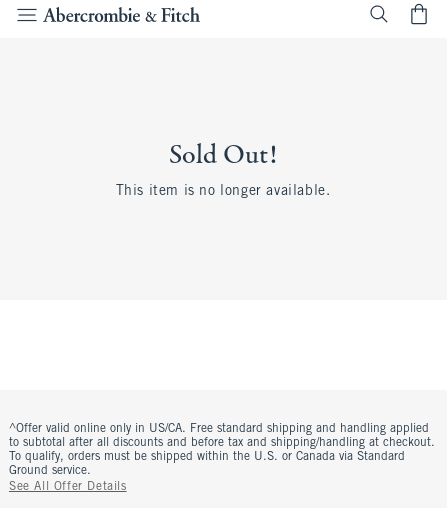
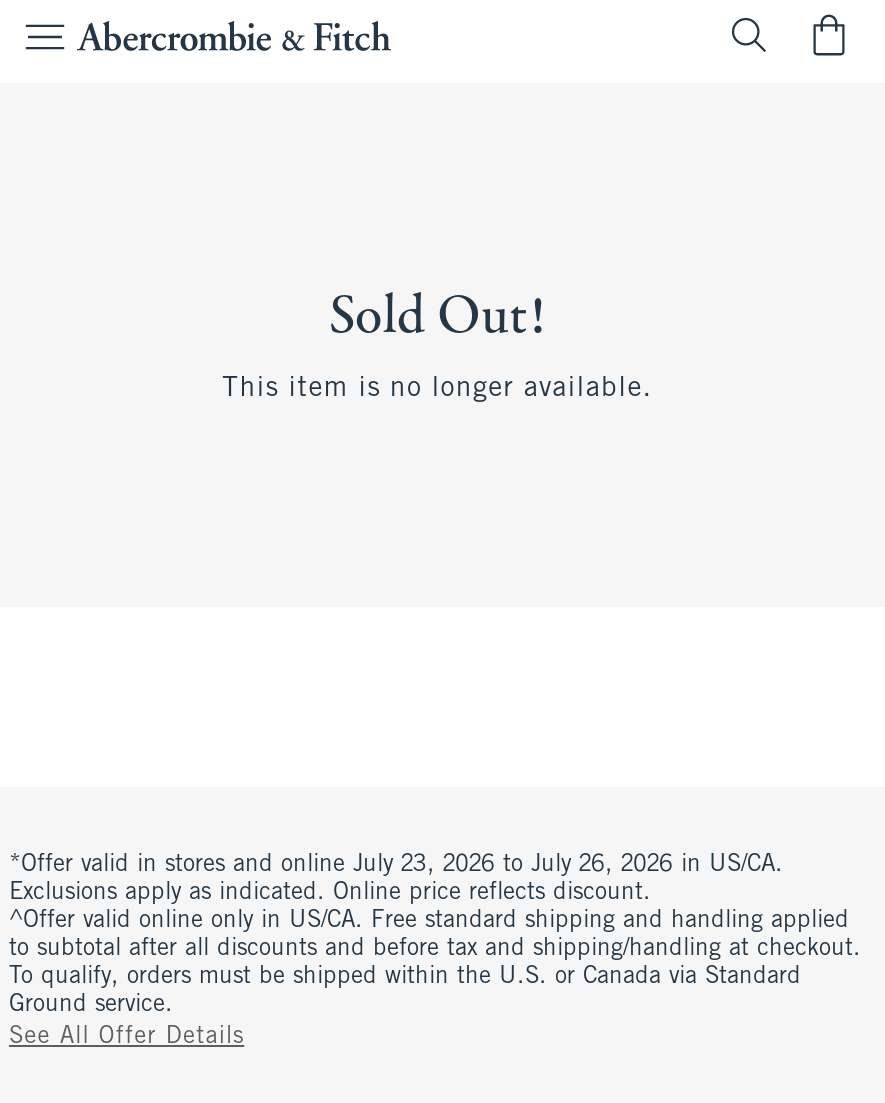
none -> [9,853,783,905] *Offer valid in stores and online July 23, 2026 to July 26, 2026 in US/CA. | Exclusions apply as indicated. Online price reflects discount.

